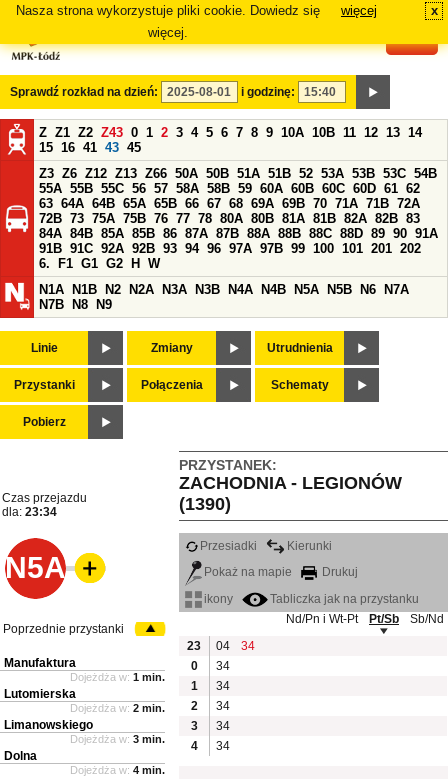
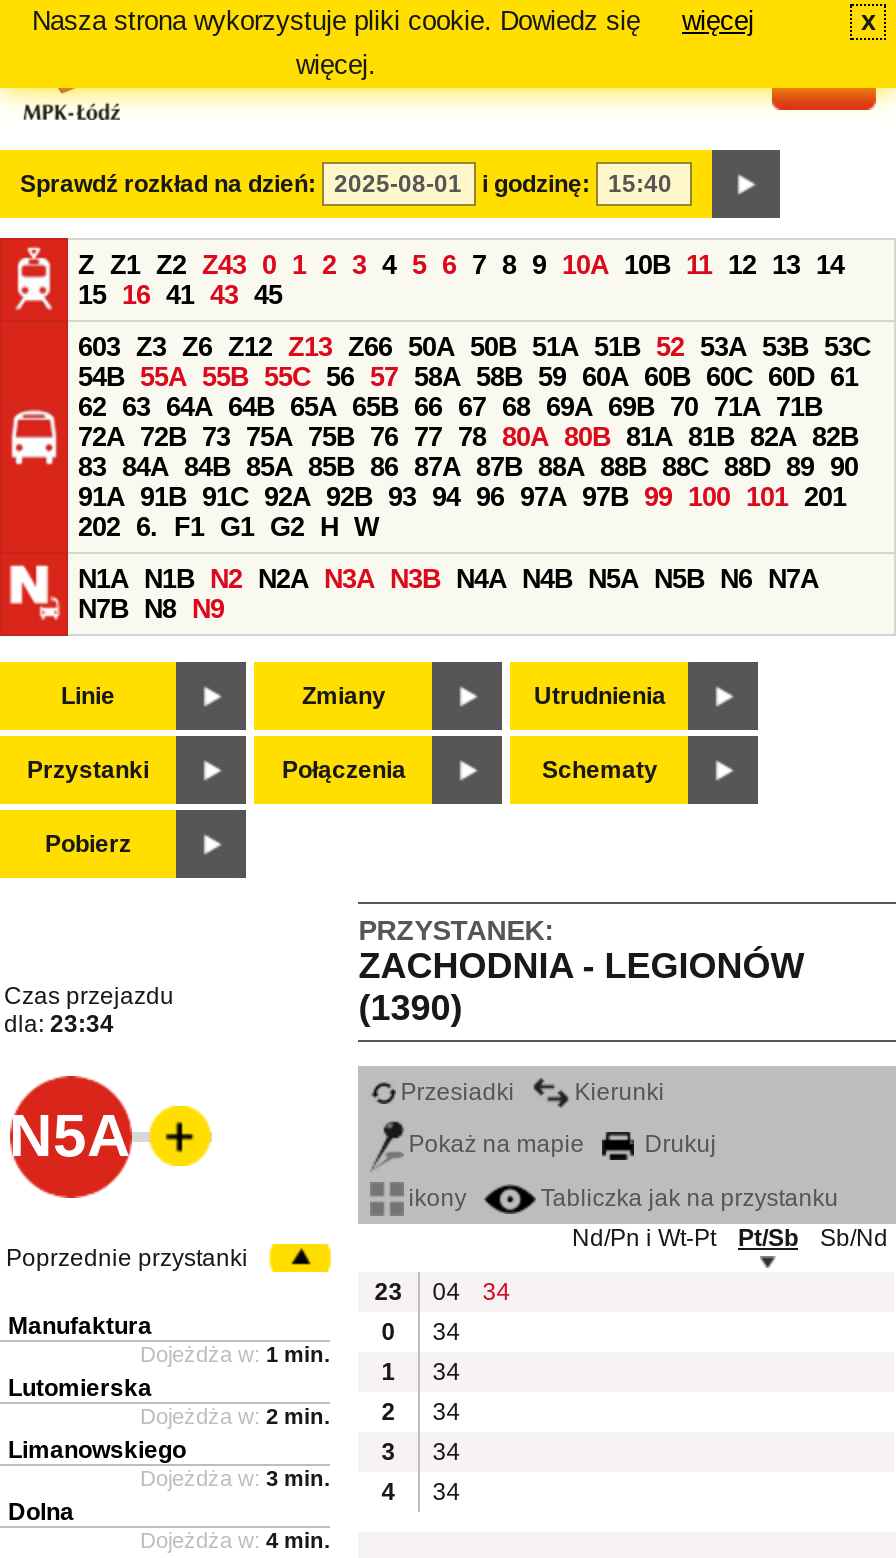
[39,166,438,271] Z3 Z6 Z12 Z13 Z66 50A 50B 51A 51B 52 53A 53B 53C 54B | 55A 55B 55C 56 57 58A 58B 59 60A 60B 60C 60D 61 62 | 63 64A 64B 65A 65B 66 67 68 69A 69B 70 71A 71B 72A | 72B 73 75A 75B 76 77 78 80A 80B 81A 81B 82A 82B 83 | 84A 84B 85A 85B 86 87A 87B 88A 88B 88C 88D 89 90 91A | 91B 91C 92A 92B 93 94 96 97A 97B 99 100 101 201 202 | 6. F1 G1 G2 H W -> [78,332,870,542] 603 Z3 Z6 Z12 Z13 Z66 50A 50B 51A 51B 52 53A 53B 53C | 54B 55A 55B 55C 56 57 58A 58B 59 60A 60B 60C 60D 61 | 62 63 64A 64B 65A 65B 66 67 68 69A 69B 70 71A 71B | 72A 72B 73 75A 75B 76 77 78 80A 80B 81A 81B 82A 82B | 83 84A 84B 85A 85B 86 87A 87B 88A 88B 88C 88D 89 90 | 91A 91B 91C 92A 92B 93 94 96 97A 97B 99 100 101 201 | 202 6. F1 G1 G2 H W

